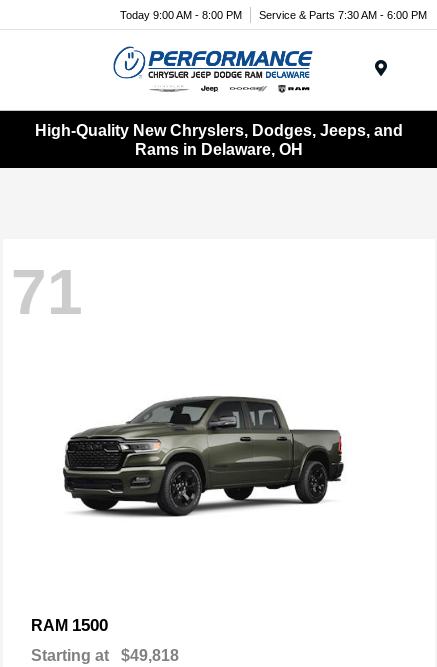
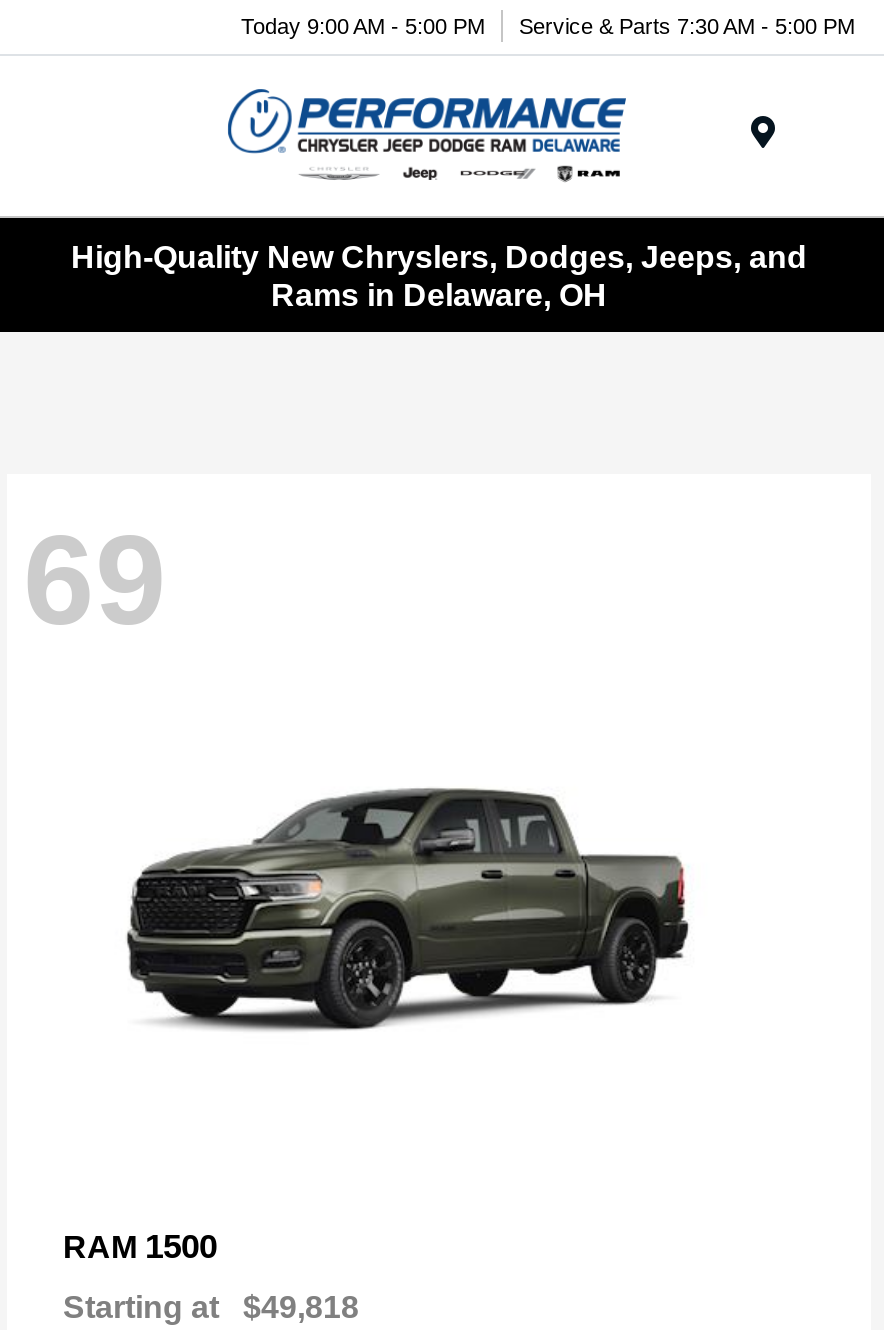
[120,8,242,20] Today 9:00 AM - 8:00 PM -> [241,13,485,37] Today 9:00 AM - 5:00 PM
[259,8,427,20] Service & Parts 7:30 AM - 6:00 PM -> [519,13,855,37] Service & Parts 7:30 AM - 5:00 PM
[11,256,83,328] 71 -> [23,507,167,651] 69

